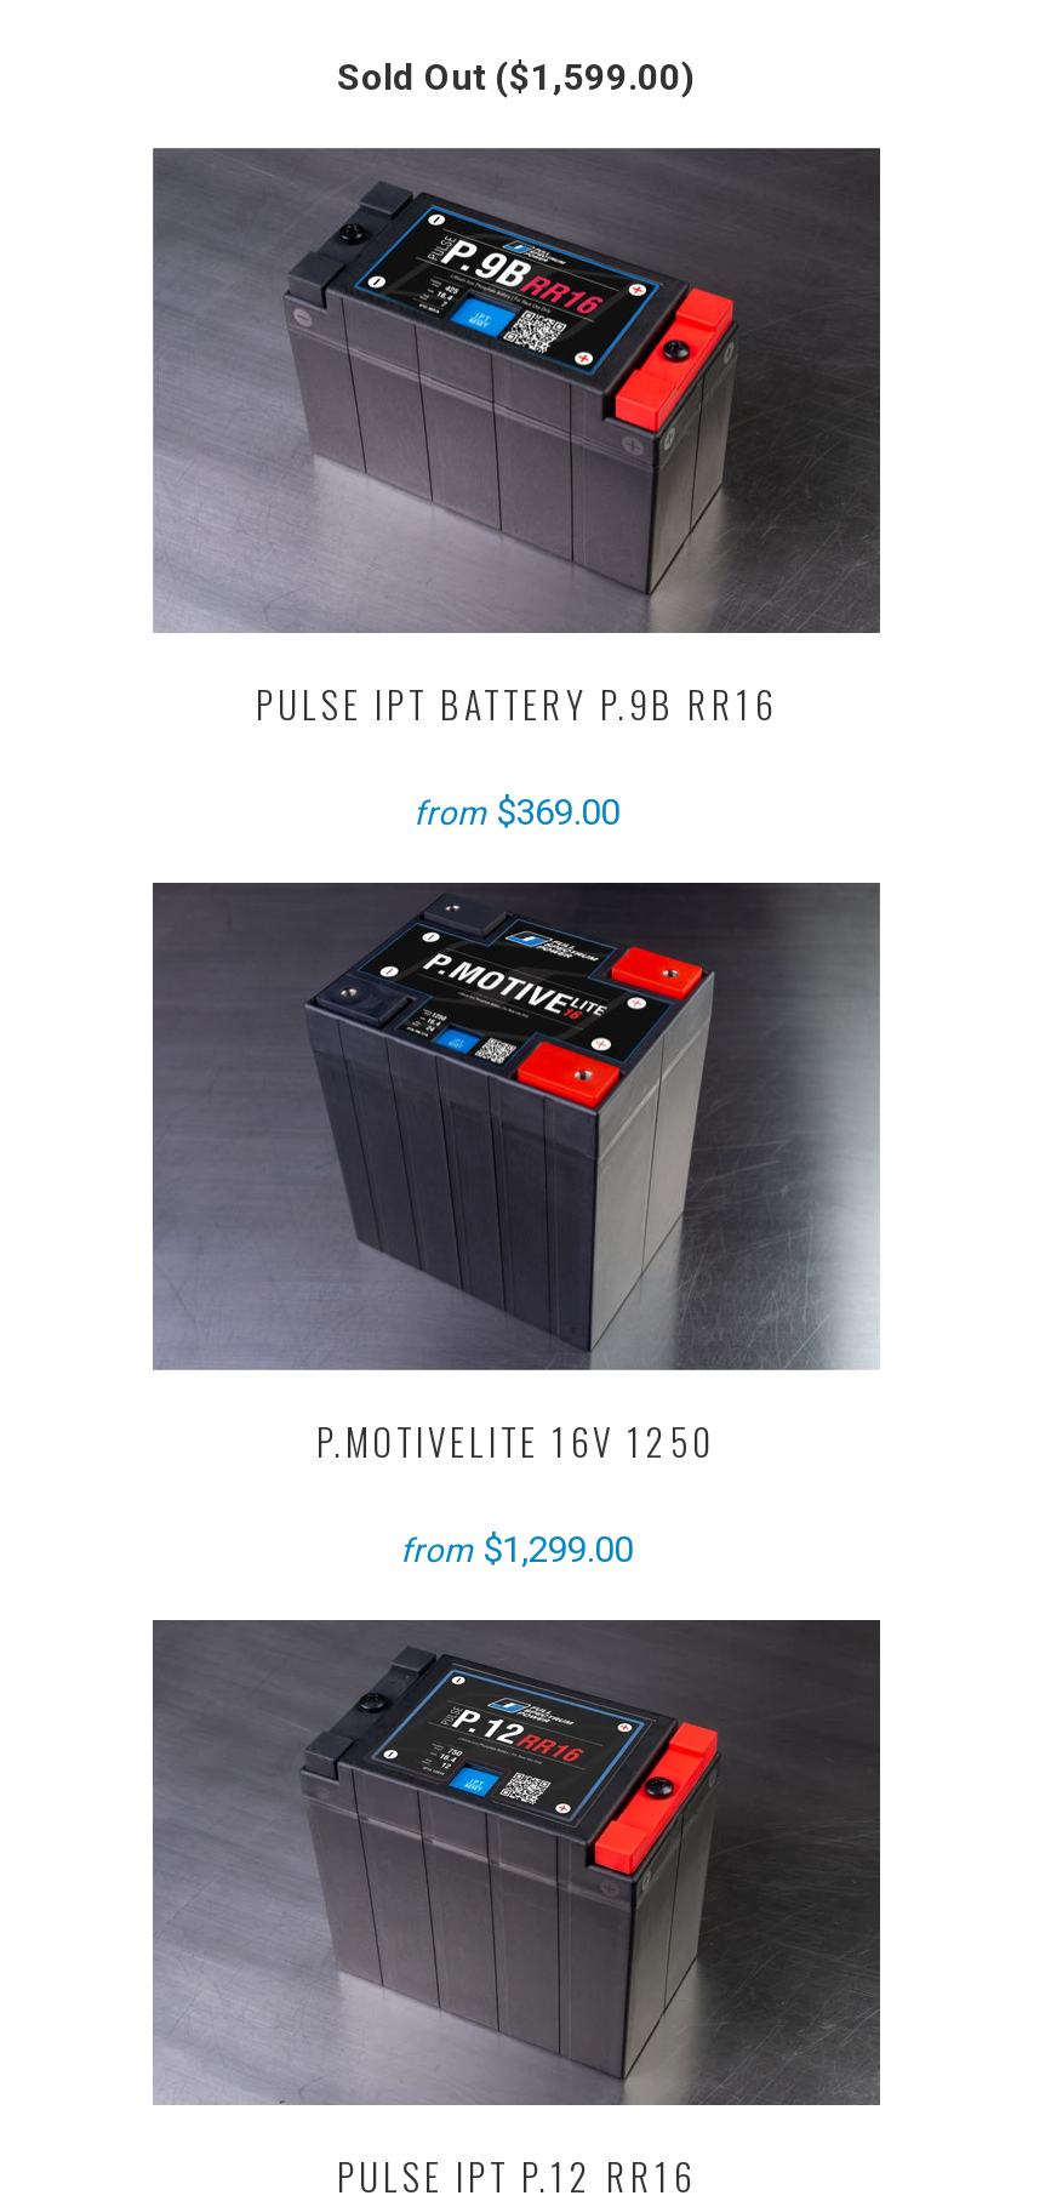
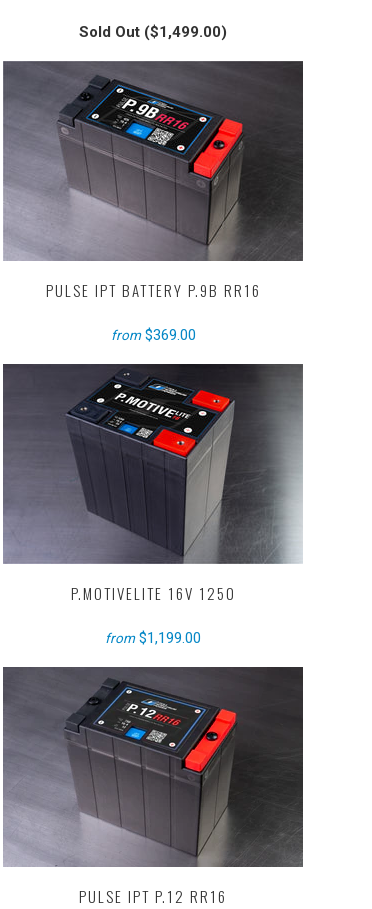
[337,55,696,98] Sold Out ($1,599.00) -> [79,22,227,40] Sold Out ($1,499.00)
[400,1527,633,1570] from $1,299.00 -> [105,628,201,646] from $1,199.00

